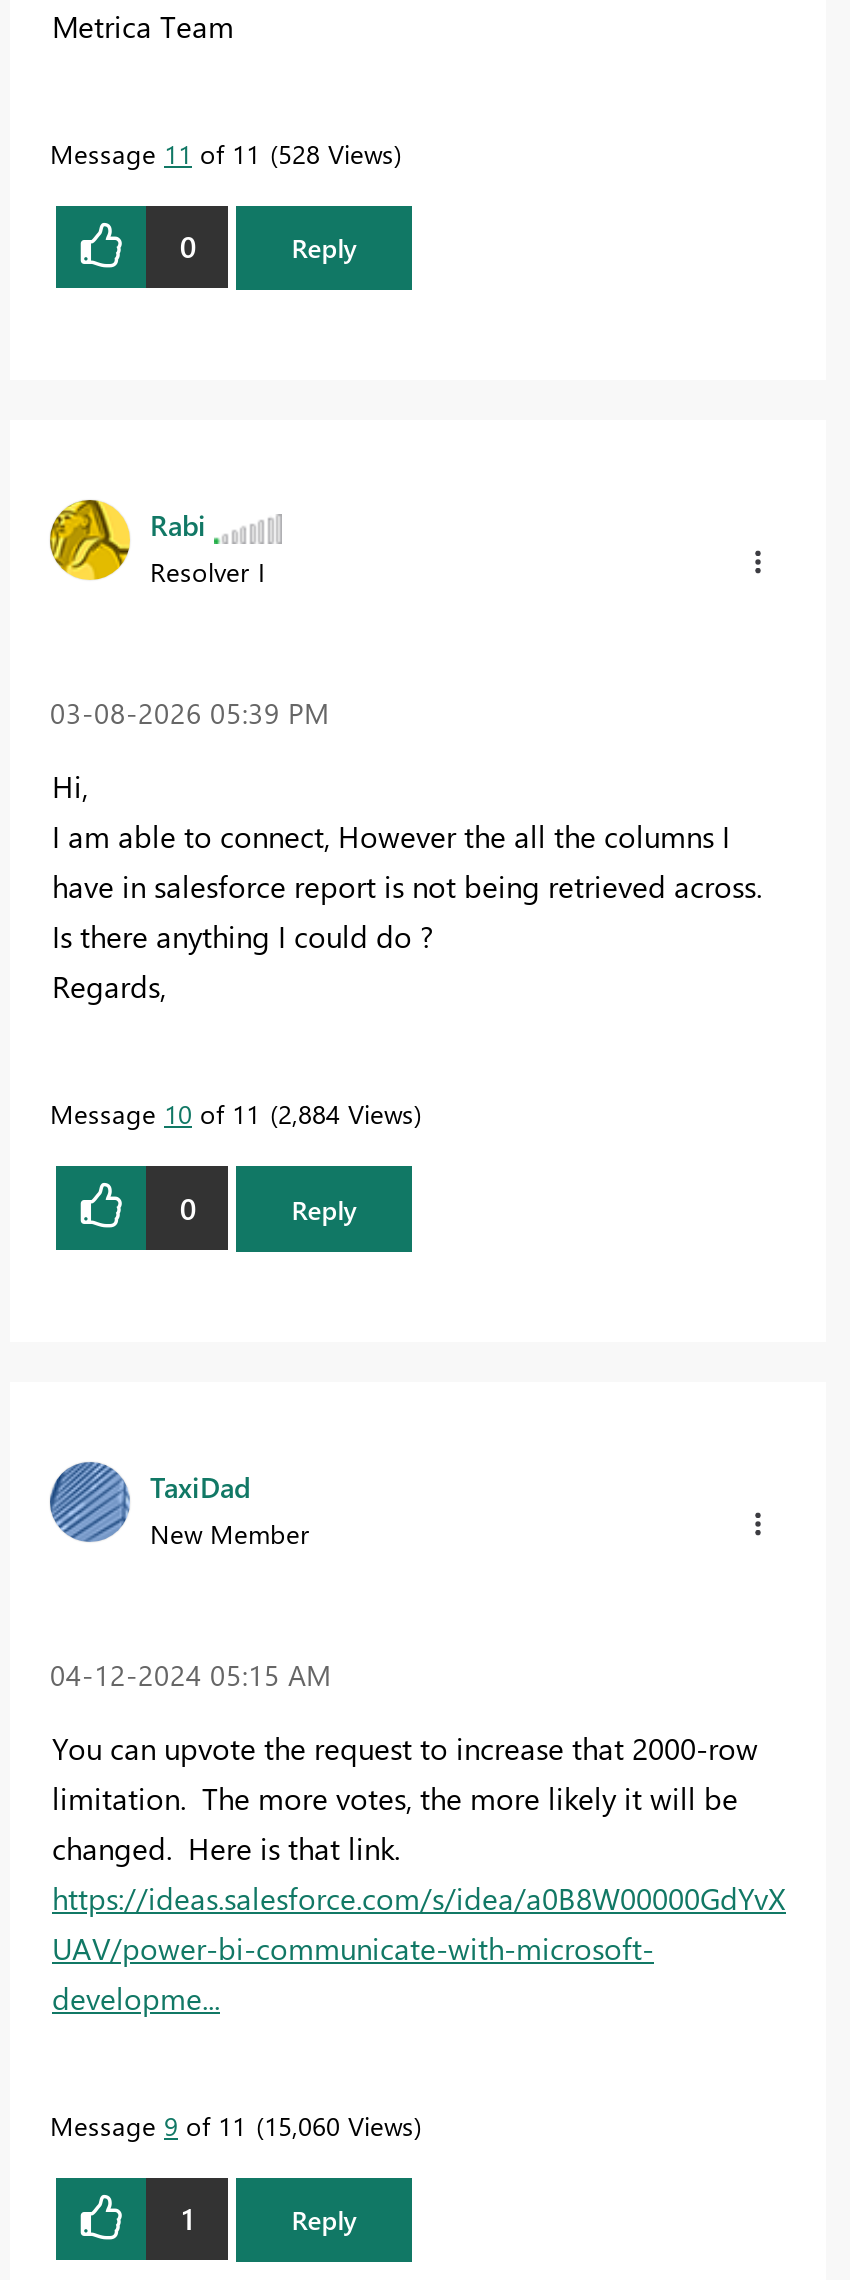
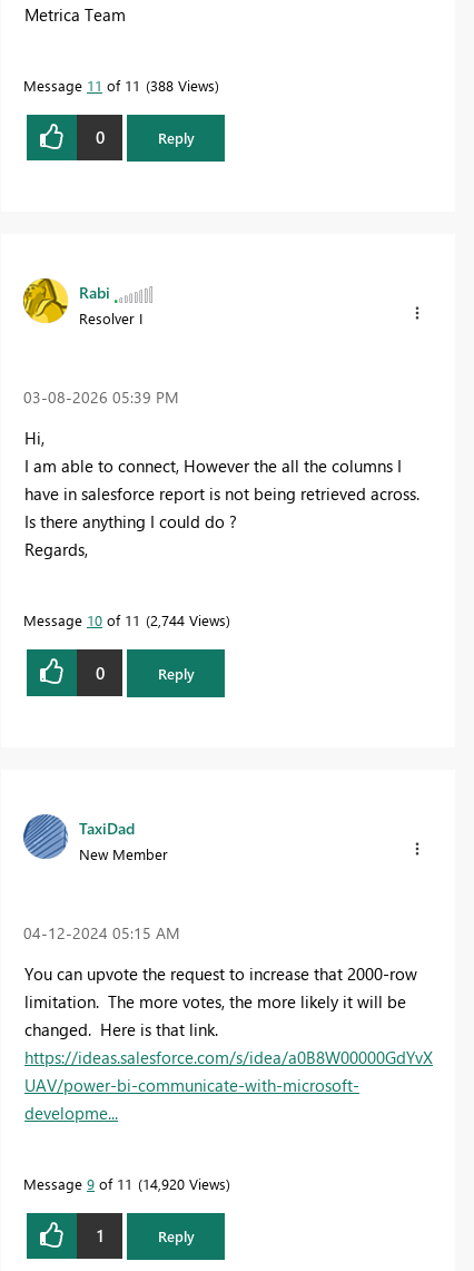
[50,136,394,170] Message 11 of 11 528 Views -> [23,76,215,95] Message 11 of 11 388 Views
[50,1097,414,1131] Message 10 of 11 2,884 Views -> [23,611,226,630] Message 10 of 11 2,744 Views
[50,2108,414,2142] Message 9 of 11 15,060 Views -> [23,1174,226,1193] Message 9 of 11 14,920 Views

